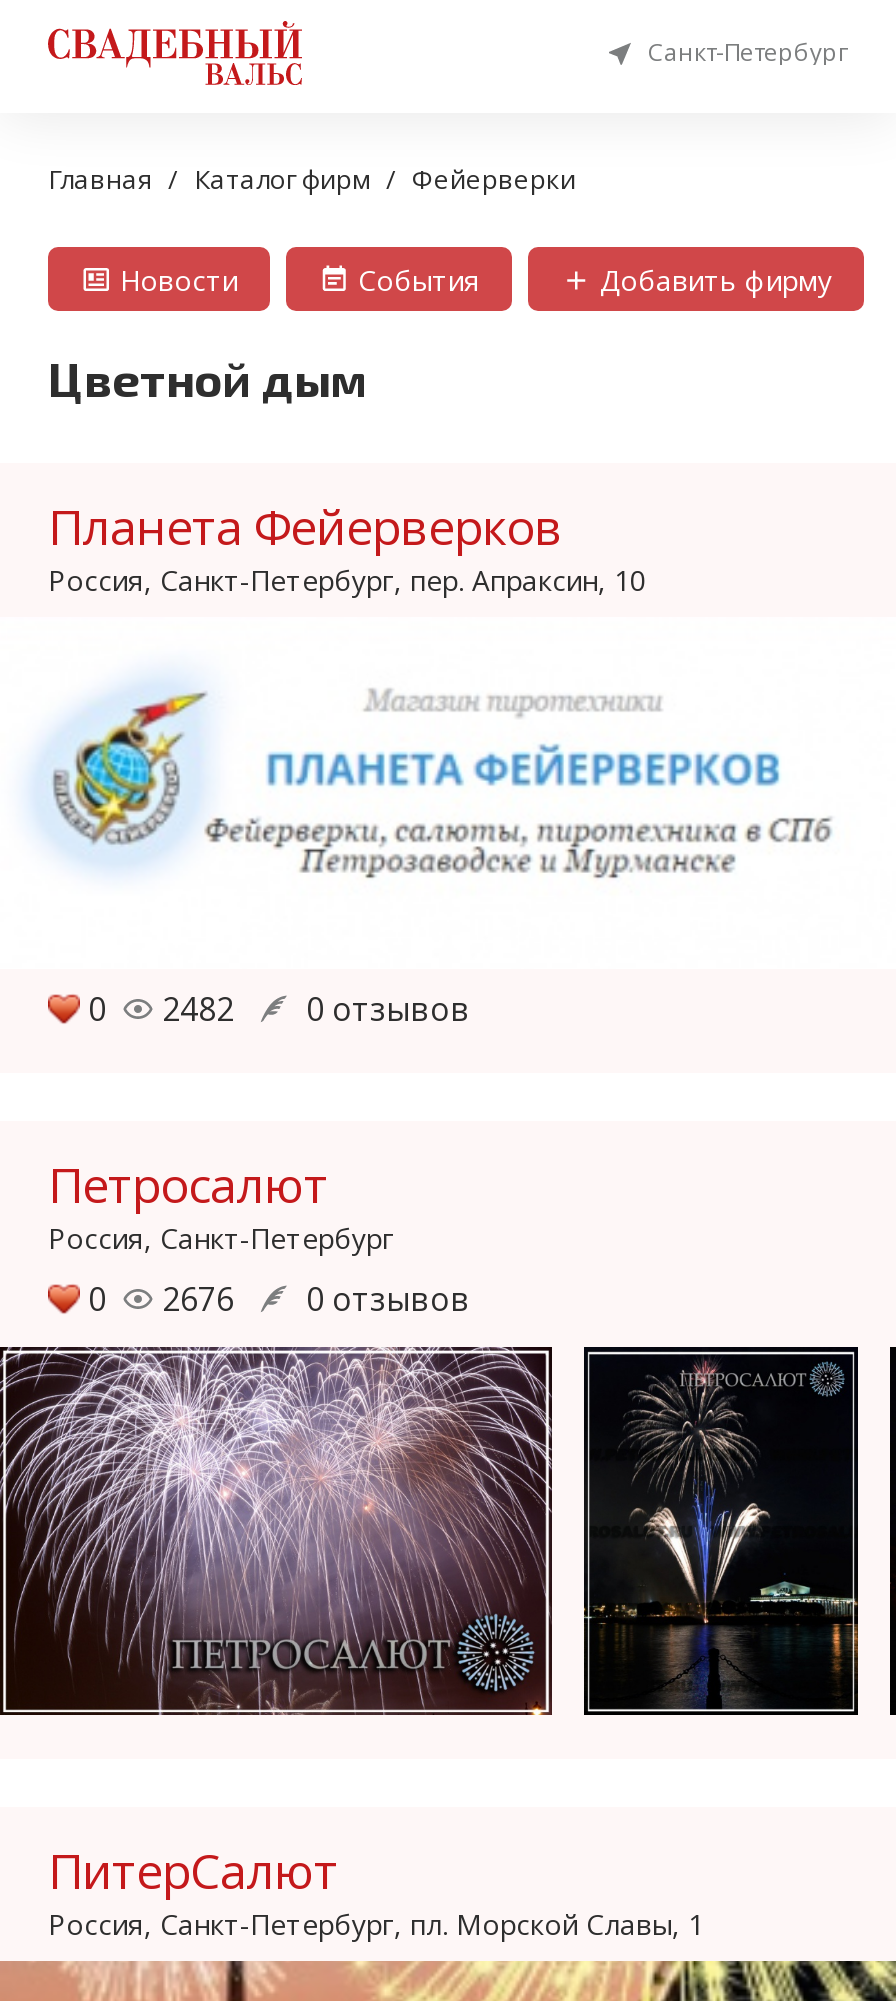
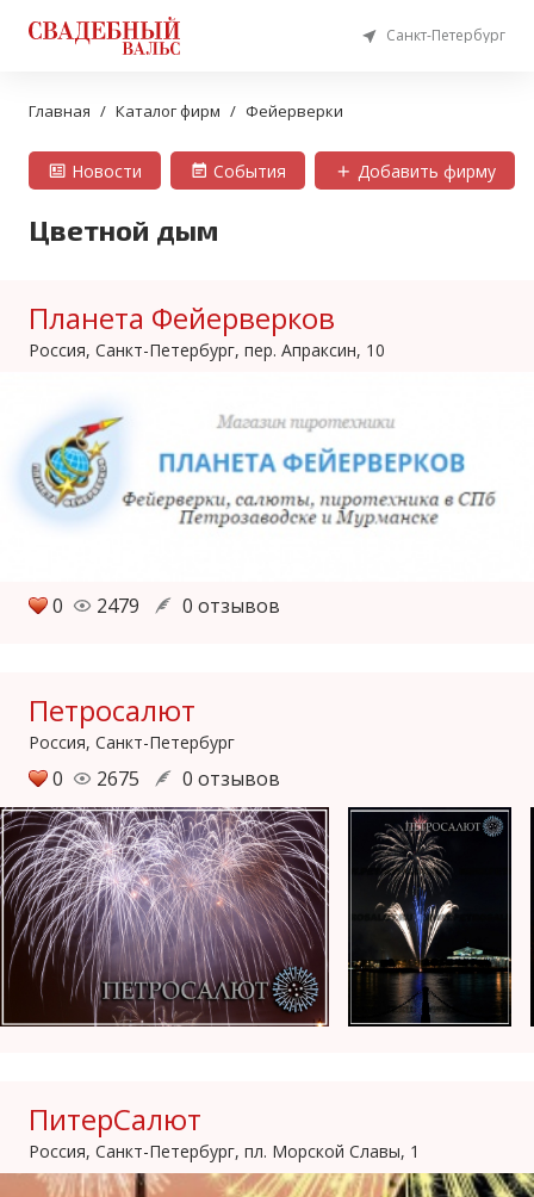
[88,987,470,1031] 0 2482 0 отзывов -> [52,593,280,619] 0 2479 0 отзывов
[88,1277,470,1321] 0 2676 0 отзывов -> [52,766,280,792] 0 2675 0 отзывов

